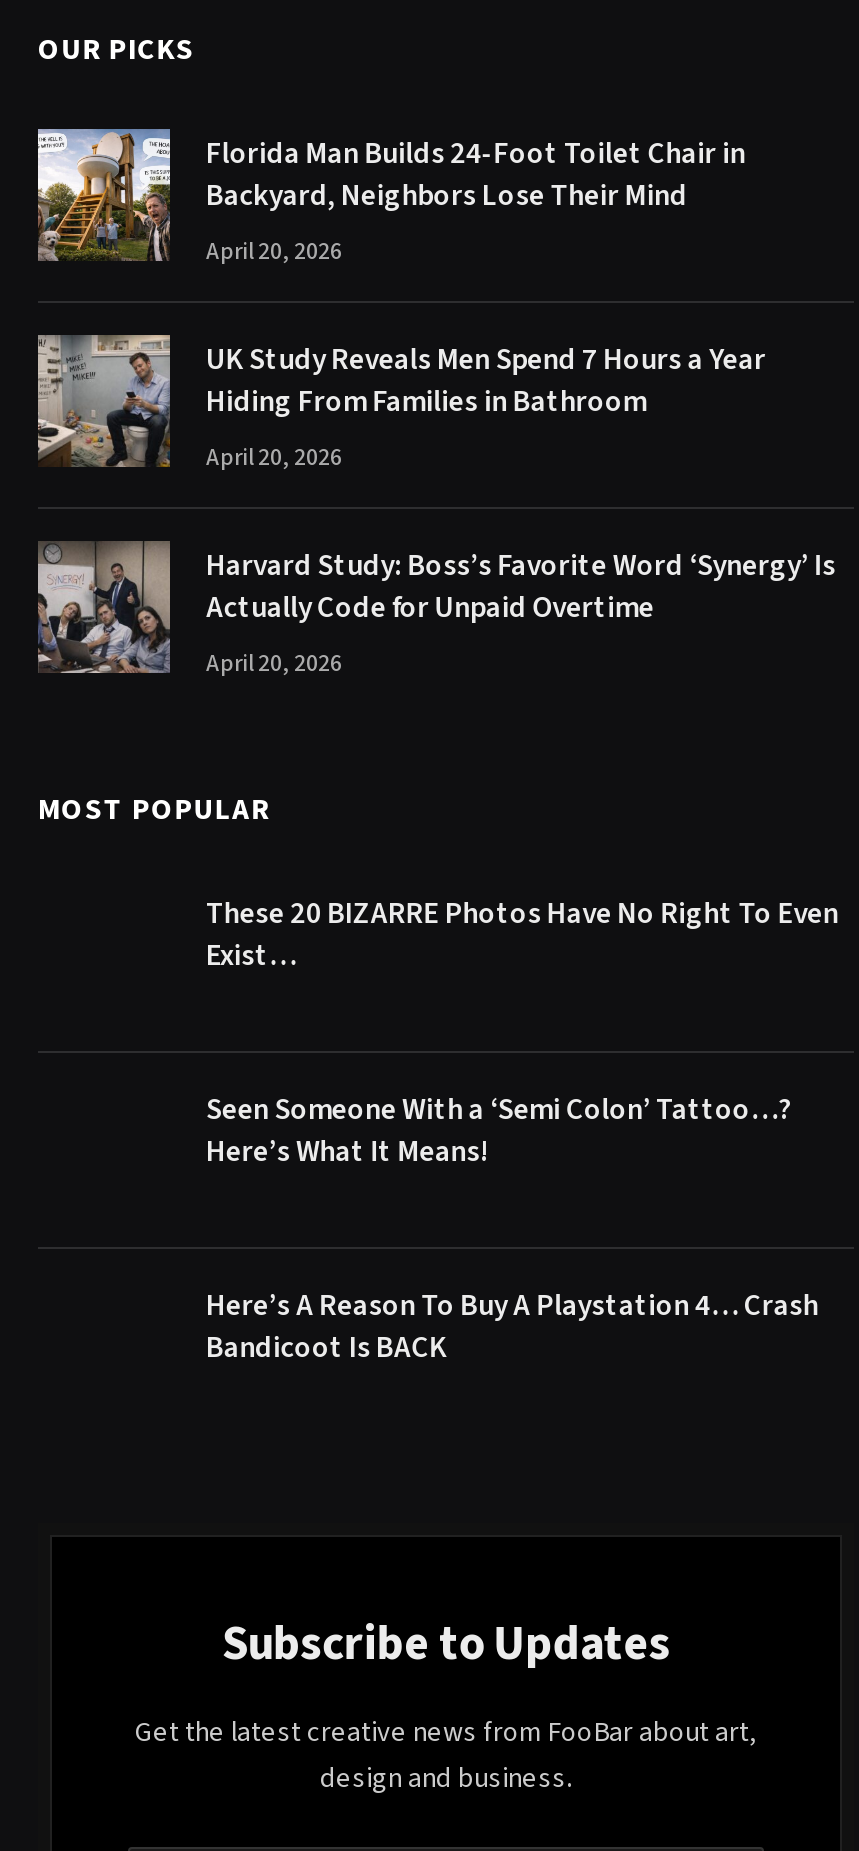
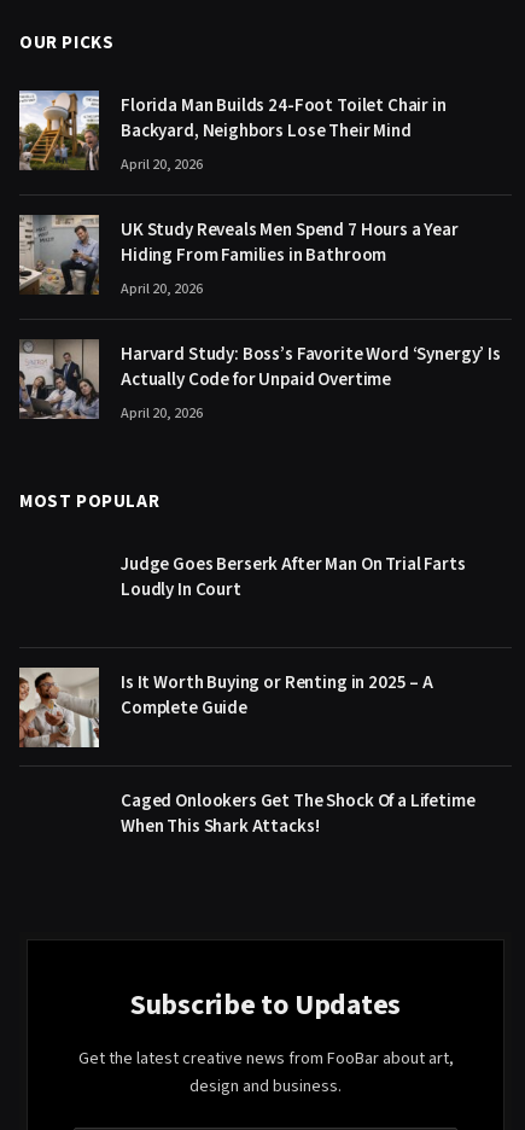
none -> [18,666,100,749] [image]
[206,892,839,976] These 20 BIZARRE Photos Have No Right To Even | Exist… -> [121,551,465,602] Judge Goes Berserk After Man On Trial Farts | Loudly In Court
[206,1088,792,1172] Seen Someone With a ‘Semi Colon’ Tattoo…? | Here’s What It Means! -> [121,670,433,720] Is It Worth Buying or Renting in 2025 – A | Complete Guide
[206,1284,819,1368] Here’s A Reason To Buy A Playstation 4… Crash | Bandicoot Is BACK -> [121,788,475,839] Caged Onlookers Get The Shock Of a Lifetime | When This Shark Attacks!

